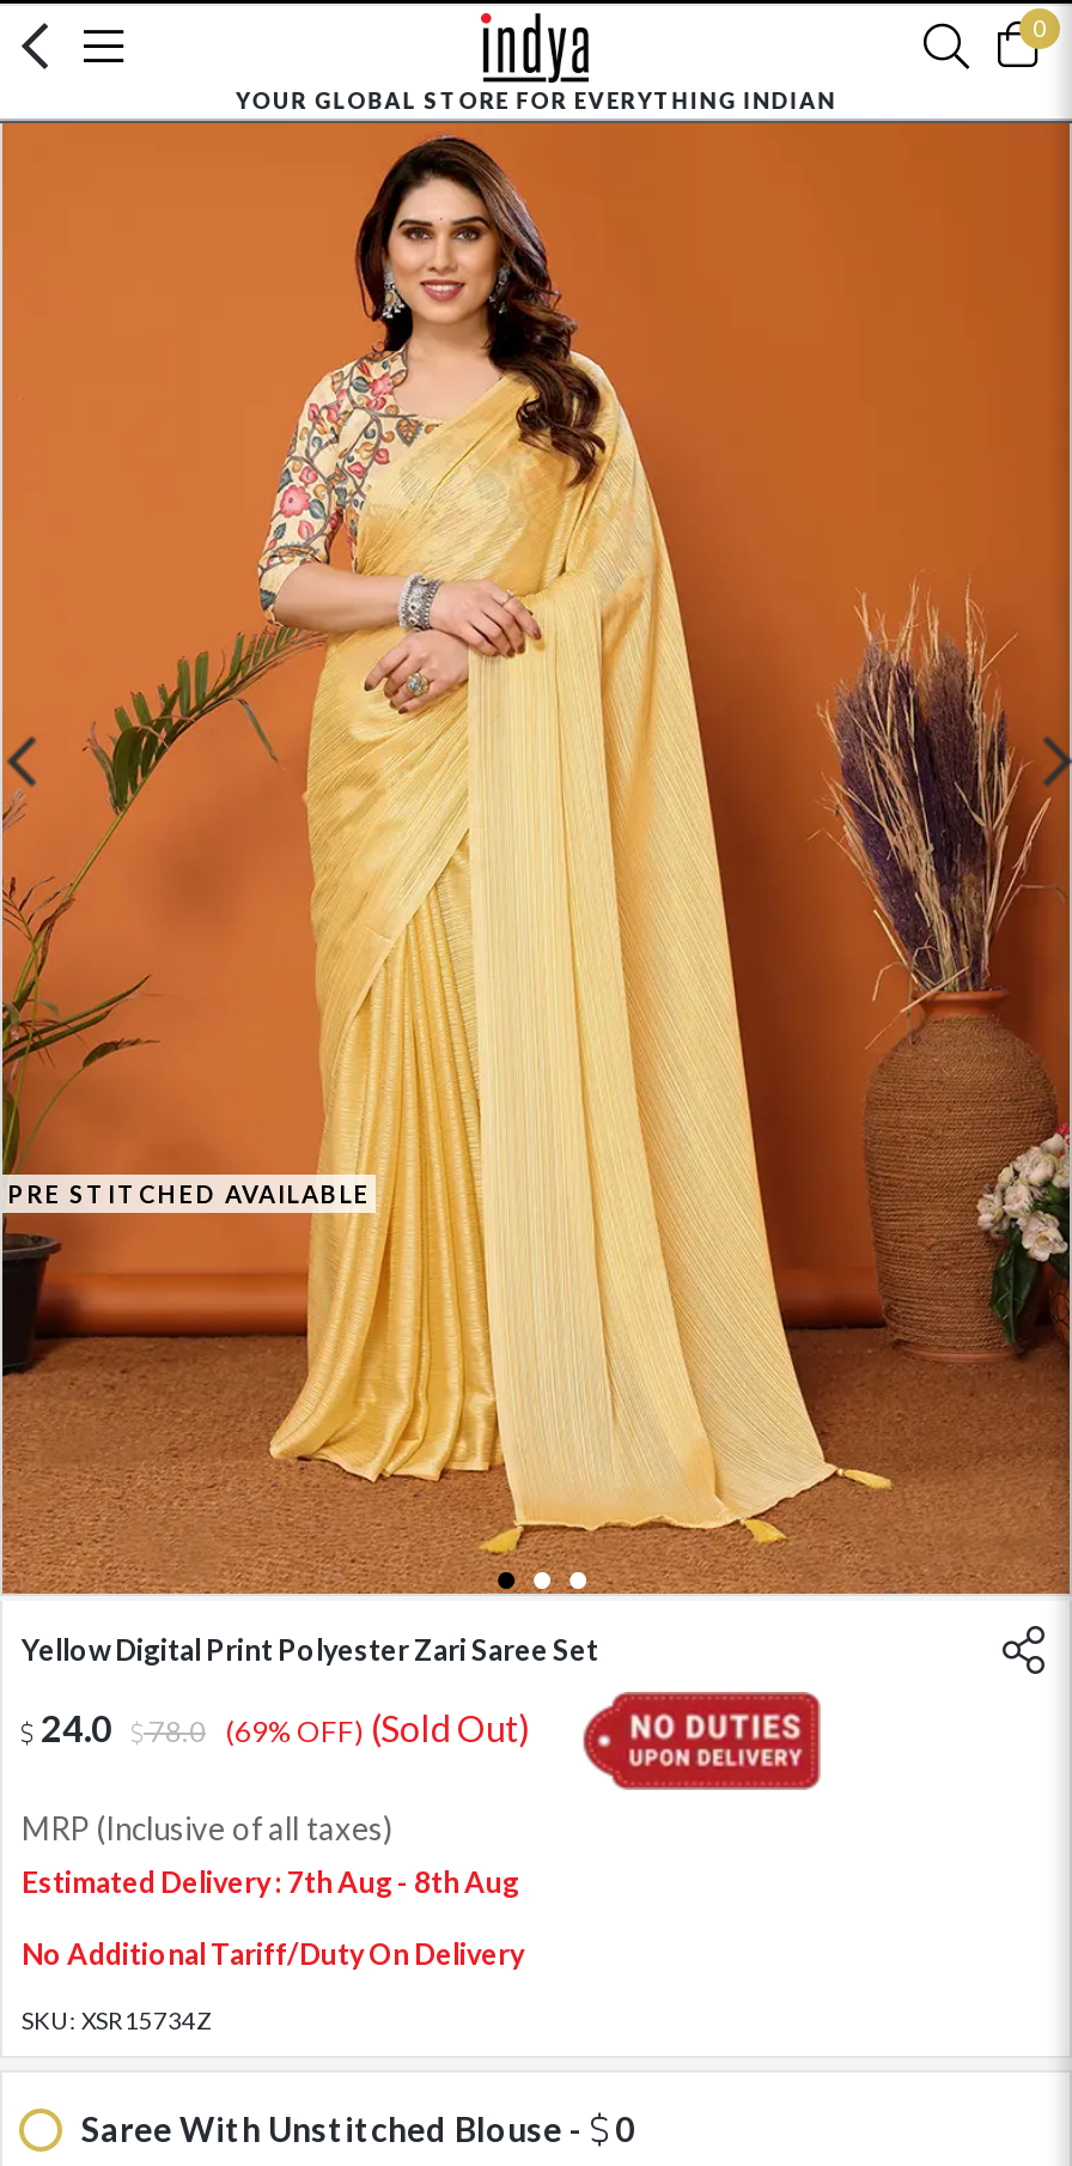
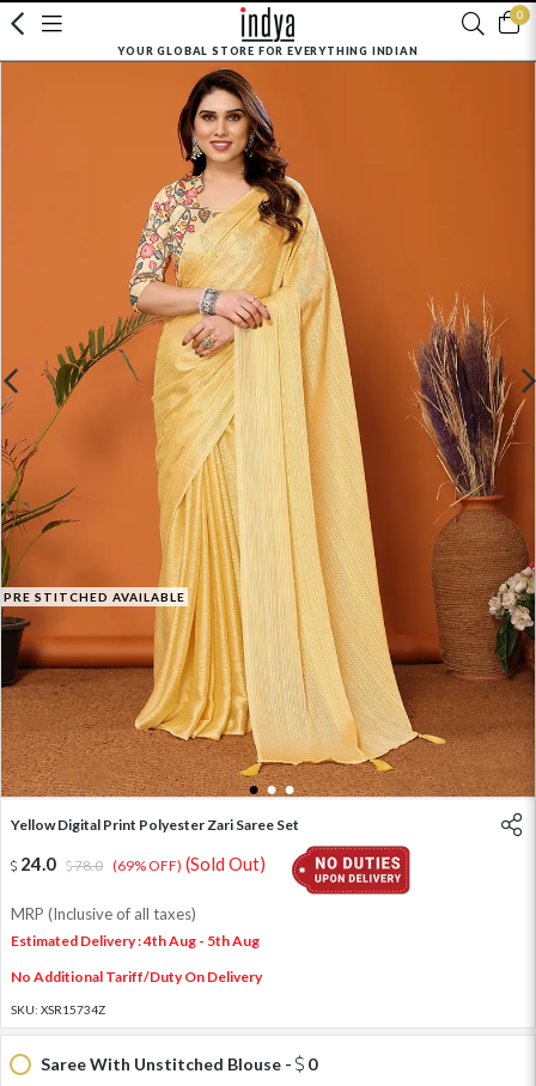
[22,1865,519,1900] Estimated Delivery : 7th Aug - 8th Aug -> [11,932,260,950] Estimated Delivery : 4th Aug - 5th Aug

